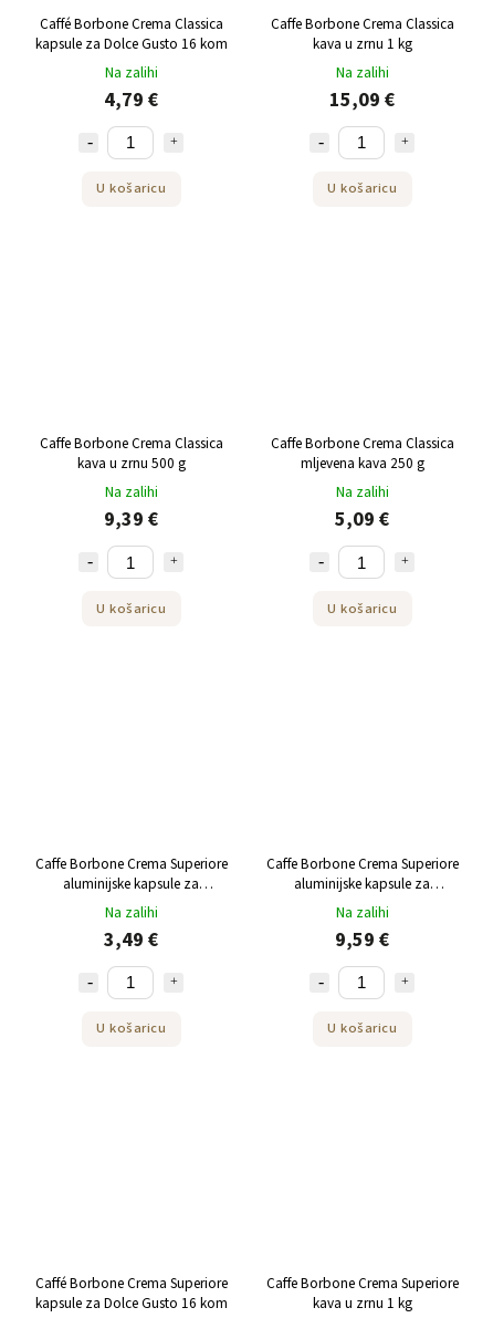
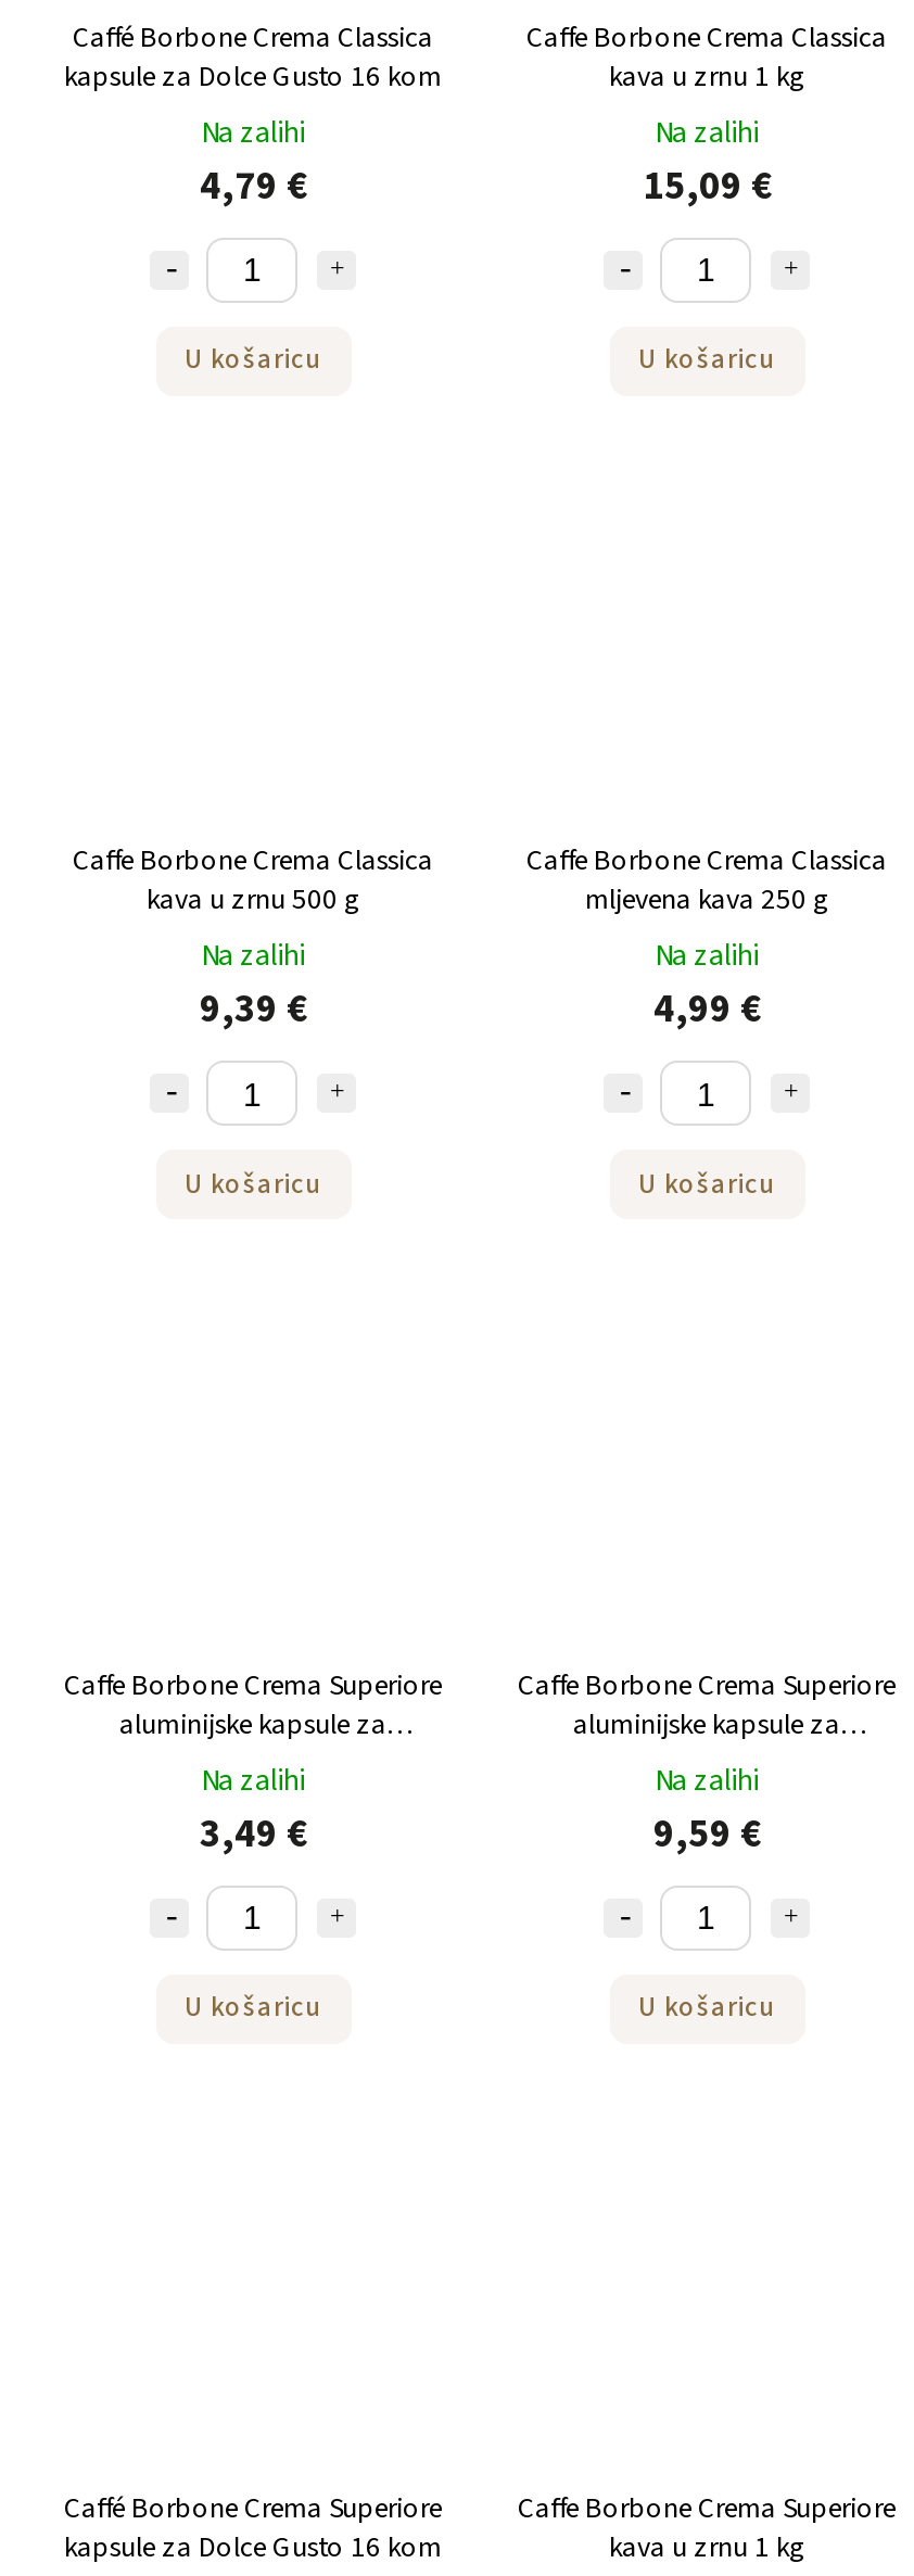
[335,505,389,534] 5,09 € -> [653,981,760,1037] 4,99 €

